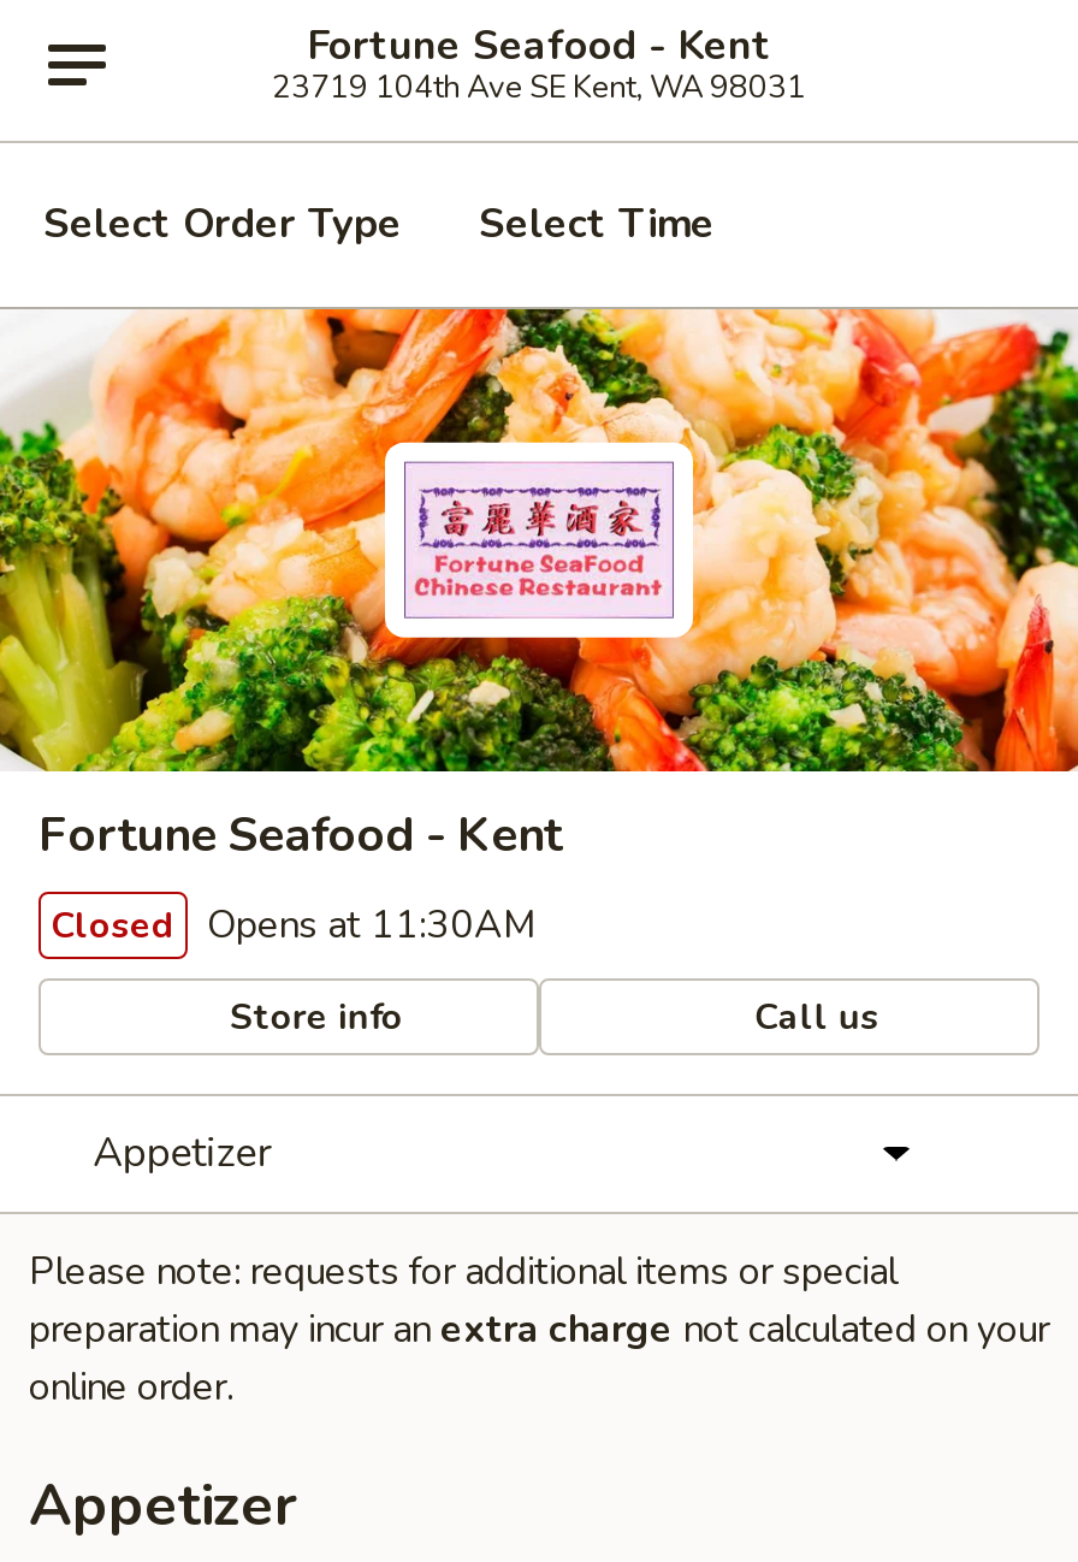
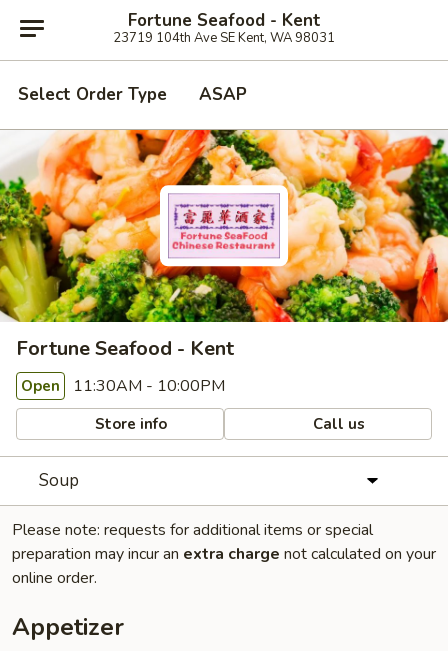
[479,196,715,252] Select Time -> [199,83,247,106] ASAP
[51,899,537,952] Closed Opens at 11:30AM -> [21,375,225,397] Open 11:30AM - 10:00PM
[93,1125,273,1181] Appetizer -> [39,469,79,492] Soup

